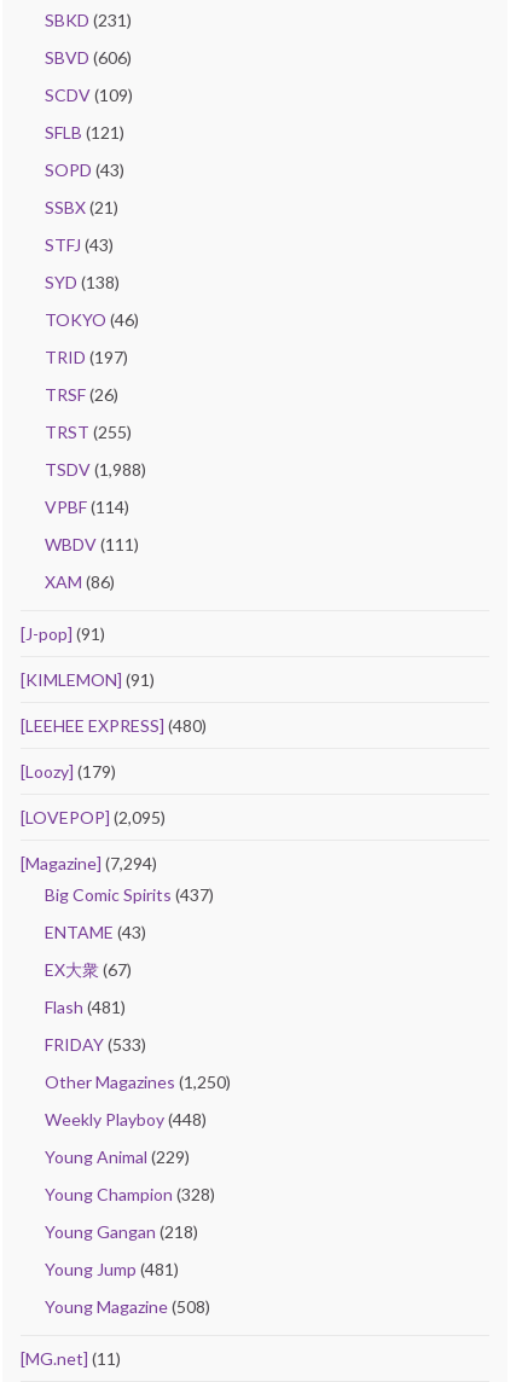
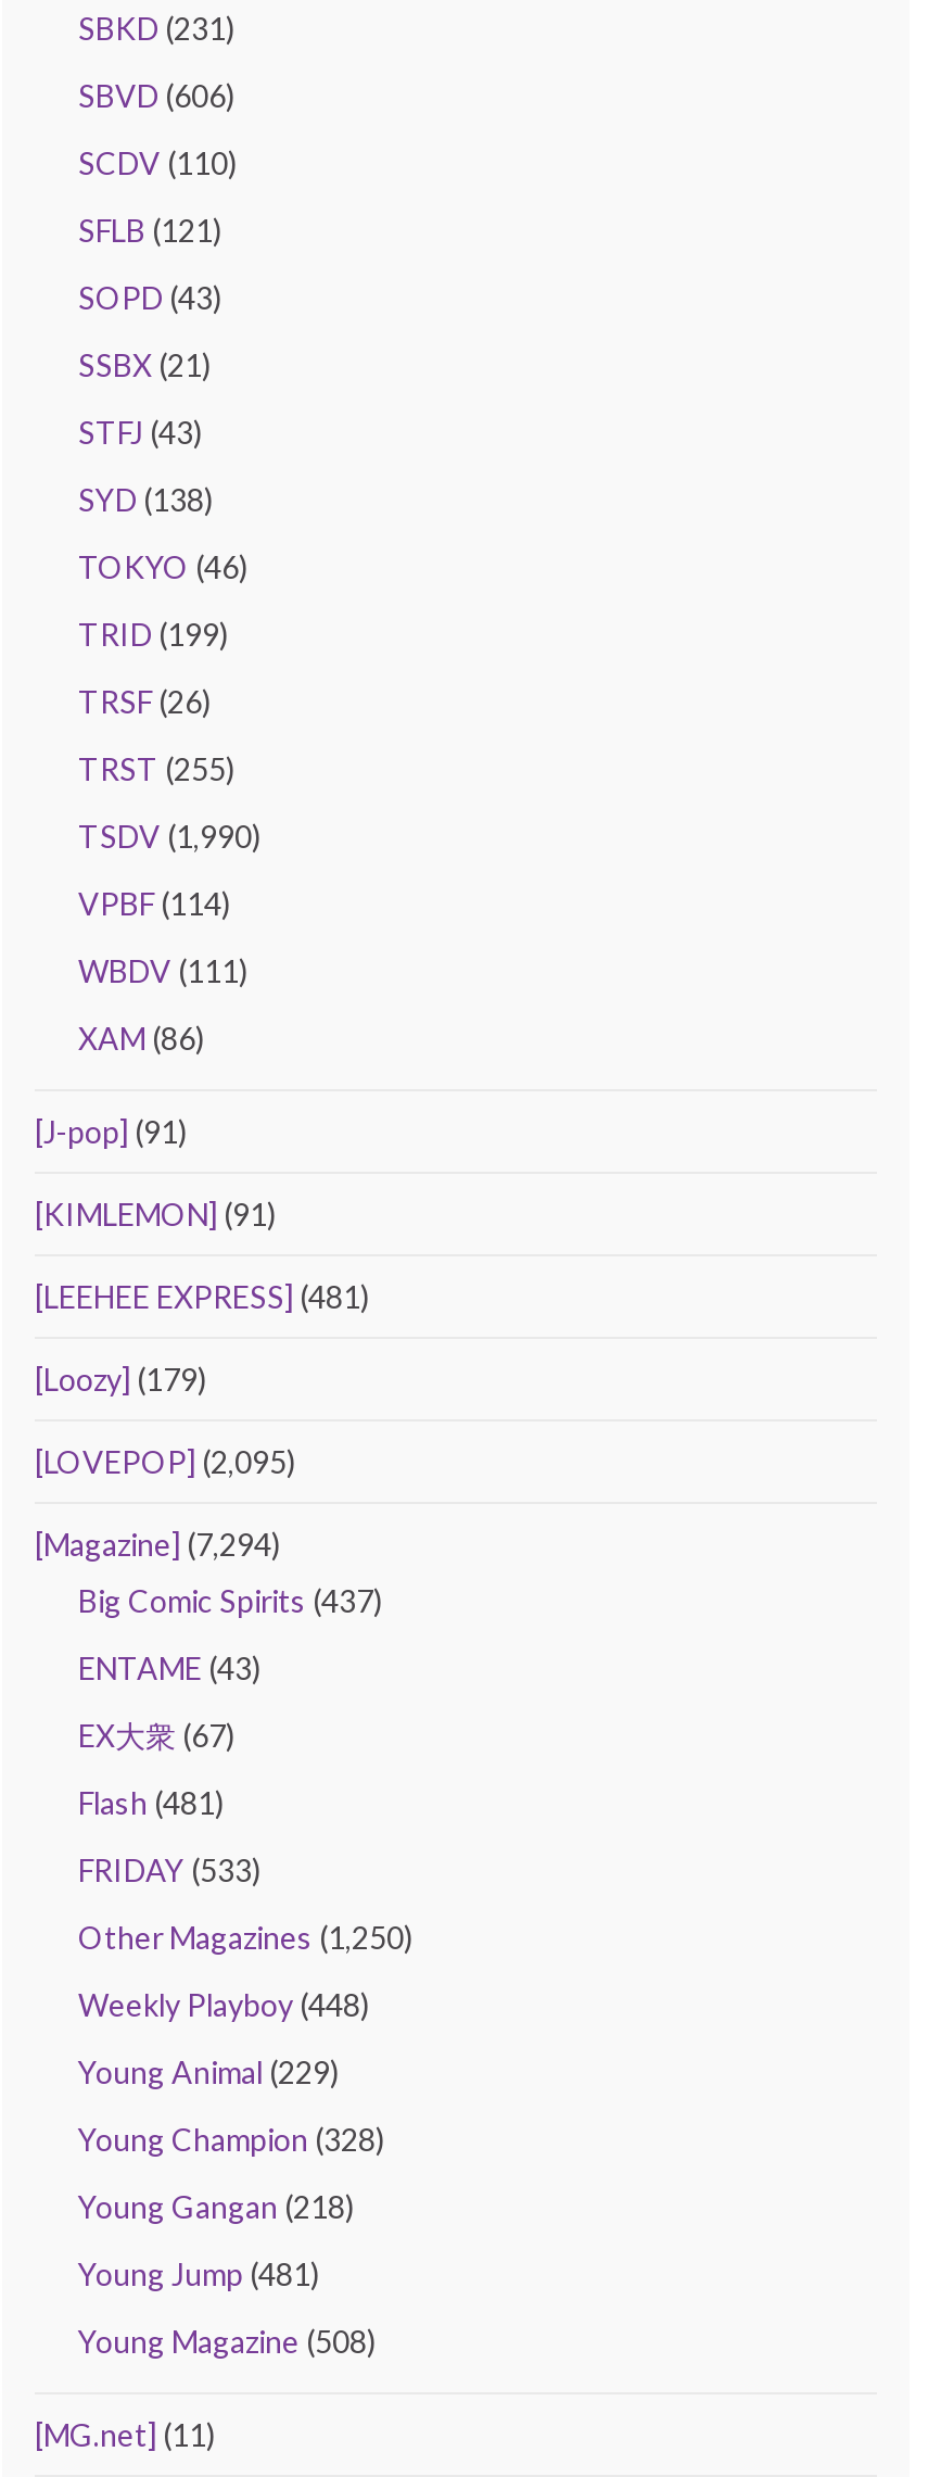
[45,85,133,105] SCDV (109) -> [78,145,237,182] SCDV (110)
[45,347,128,368] TRID (197) -> [78,616,228,653] TRID (199)
[45,459,146,480] TSDV (1,988) -> [78,818,260,855] TSDV (1,990)
[21,716,207,736] [LEEHEE EXPRESS] (480) -> [35,1279,369,1316] [LEEHEE EXPRESS] (481)

